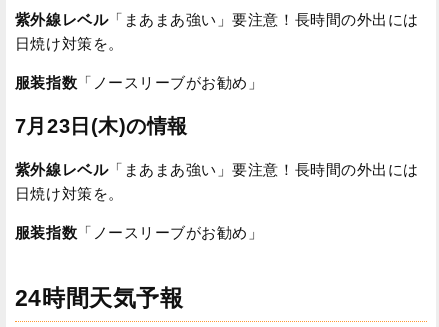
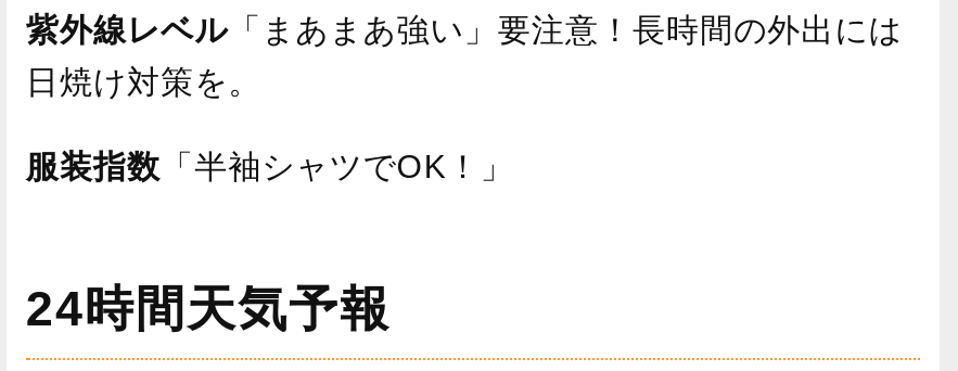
[15,74,419,241] 服装指数「ノースリーブがお勧め」 | 7月23日(木)の情報 | 紫外線レベル「まあまあ強い」要注意！長時間の外出には | 日焼け対策を。 | 服装指数「ノースリーブがお勧め」 -> [26,148,514,184] 服装指数「半袖シャツでOK！」

